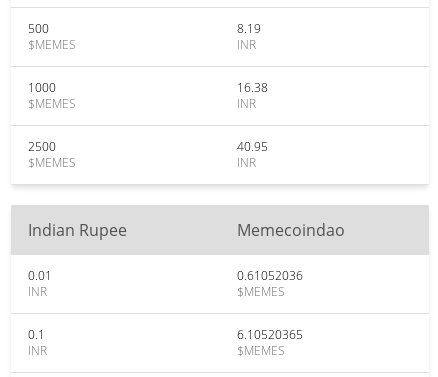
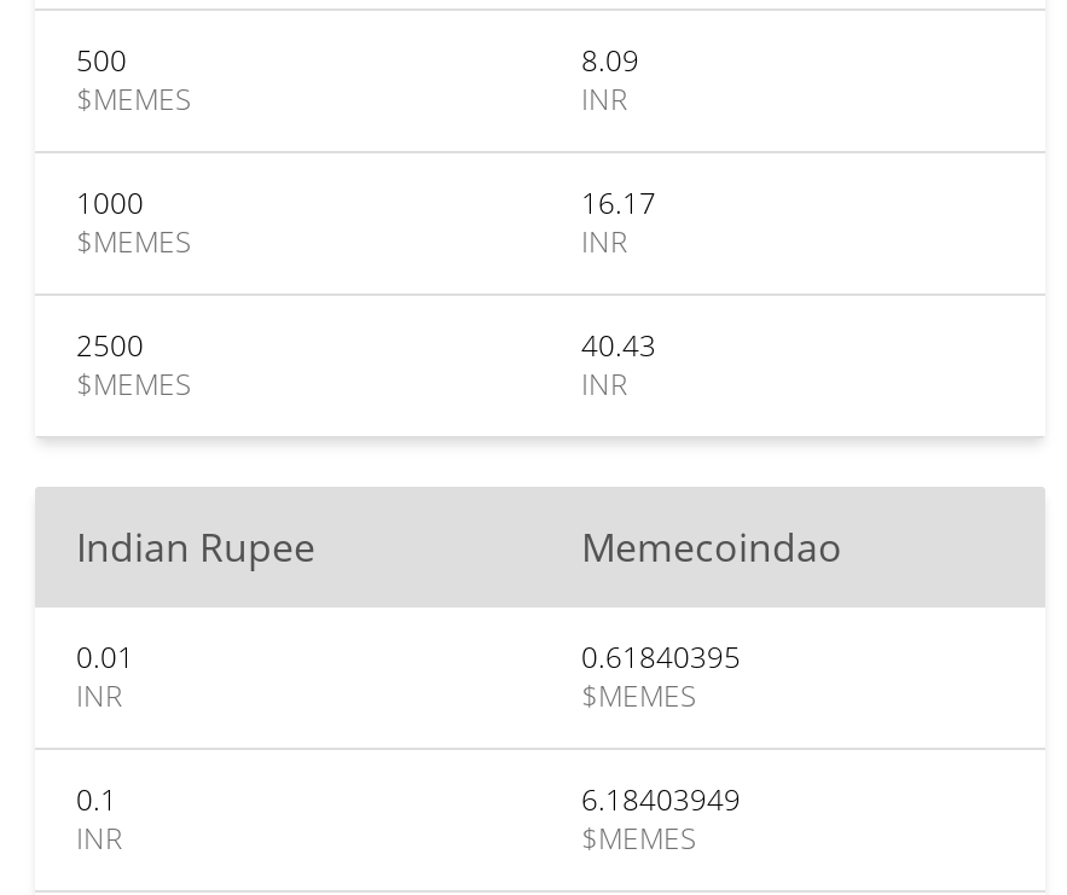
[237,20,261,37] 8.19 -> [581,40,639,81] 8.09
[237,79,268,96] 16.38 -> [581,182,656,223] 16.17
[237,138,268,155] 40.95 -> [581,325,656,366] 40.43
[237,267,303,284] 0.61052036 -> [581,637,741,678] 0.61840395
[237,326,303,343] 6.10520365 -> [581,779,741,820] 6.18403949

